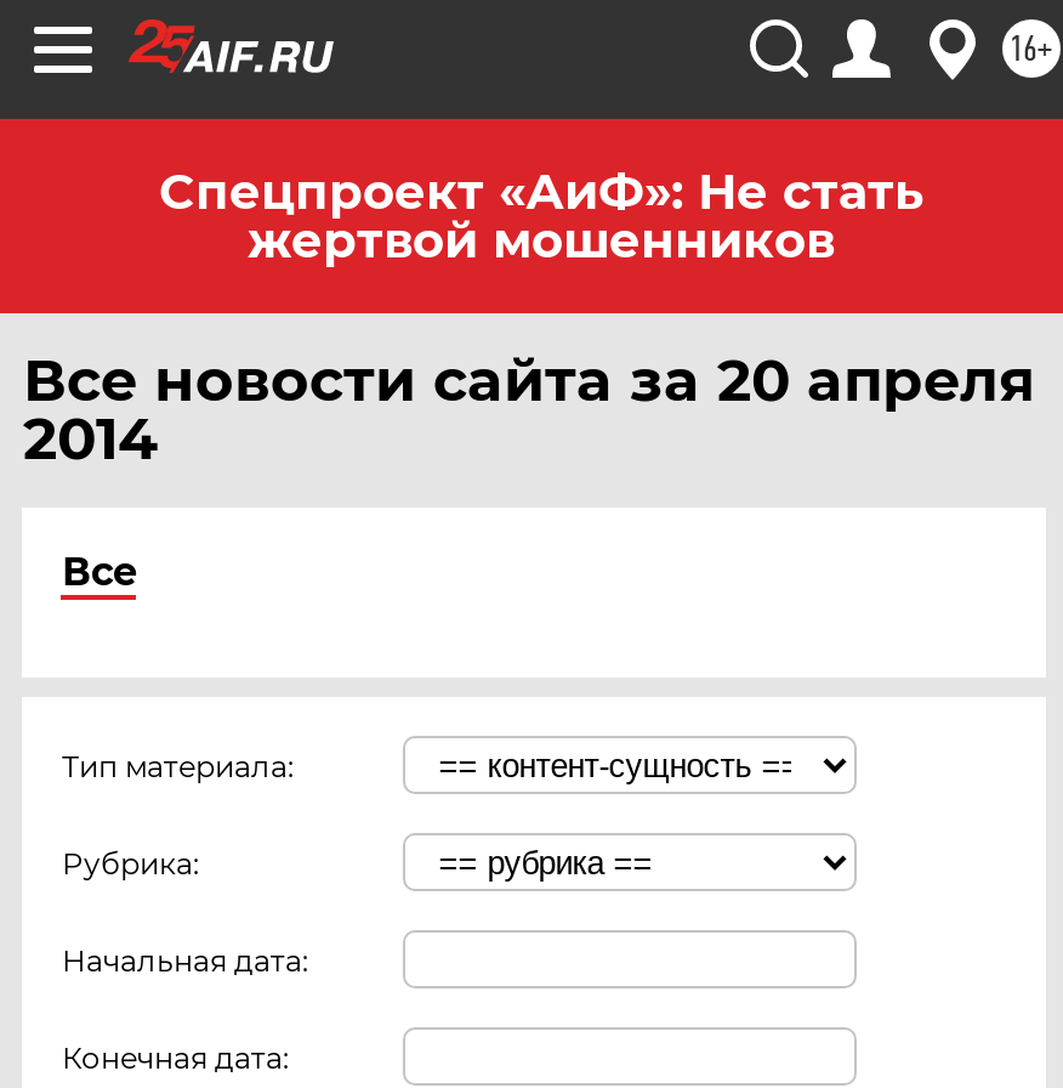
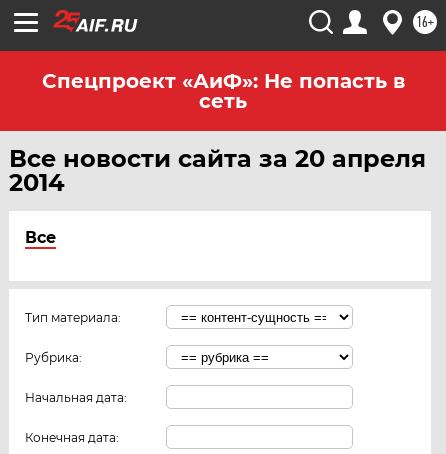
[159,163,923,270] Спецпроект «АиФ»: Не стать | жертвой мошенников -> [41,69,404,113] Спецпроект «АиФ»: Не попасть в | сеть

